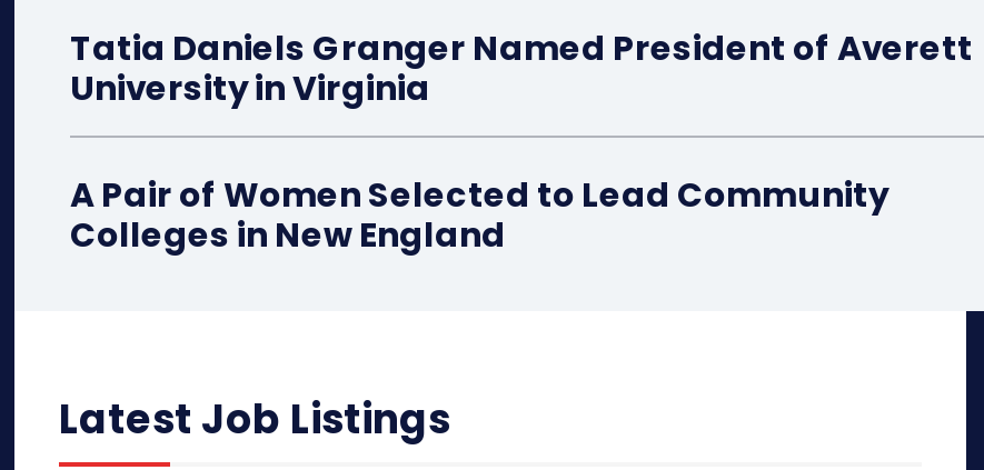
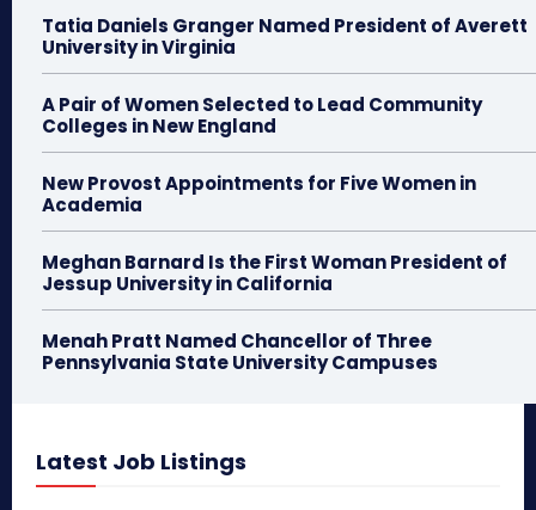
none -> [42,171,507,376] New Provost Appointments for Five Women in | Academia | Meghan Barnard Is the First Woman President of | Jessup University in California | Menah Pratt Named Chancellor of Three | Pennsylvania State University Campuses

